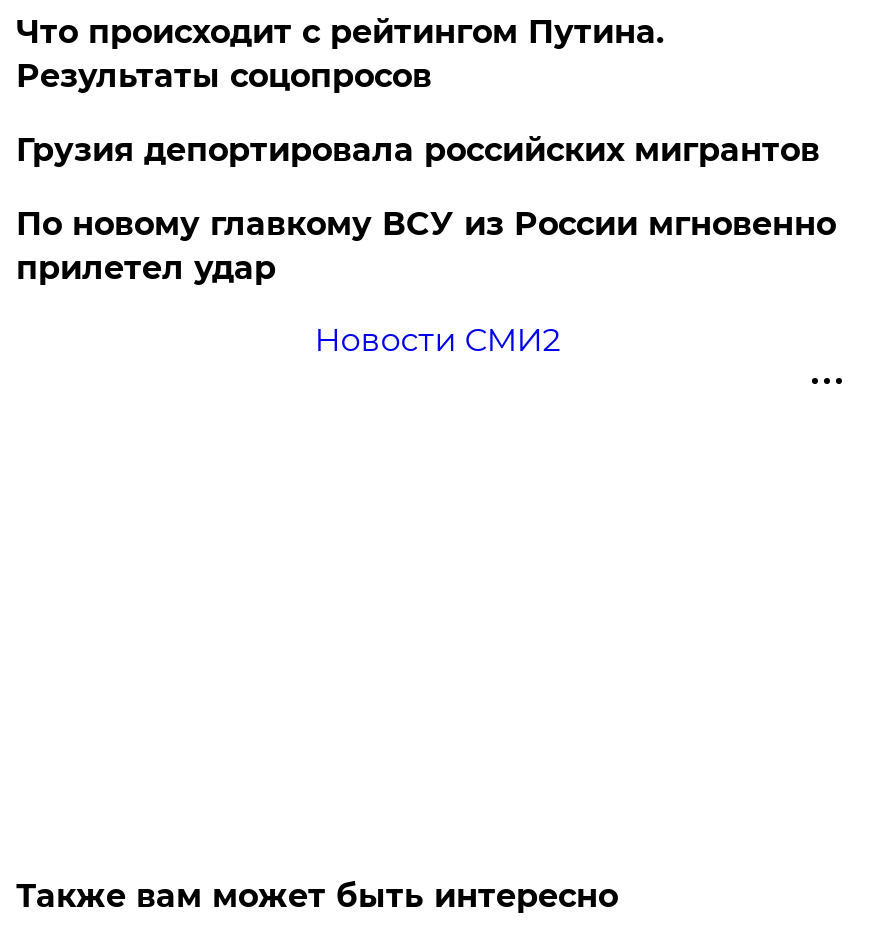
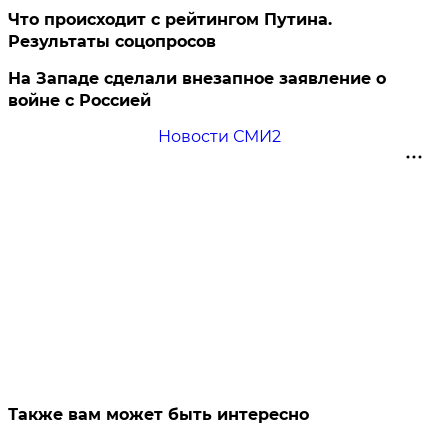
[16,132,836,288] Грузия депортировала российских мигрантов | По новому главкому ВСУ из России мгновенно | прилетел удар -> [8,69,386,110] На Западе сделали внезапное заявление о | войне с Россией

